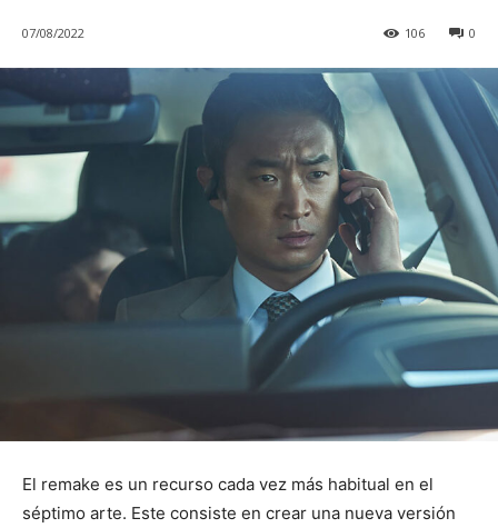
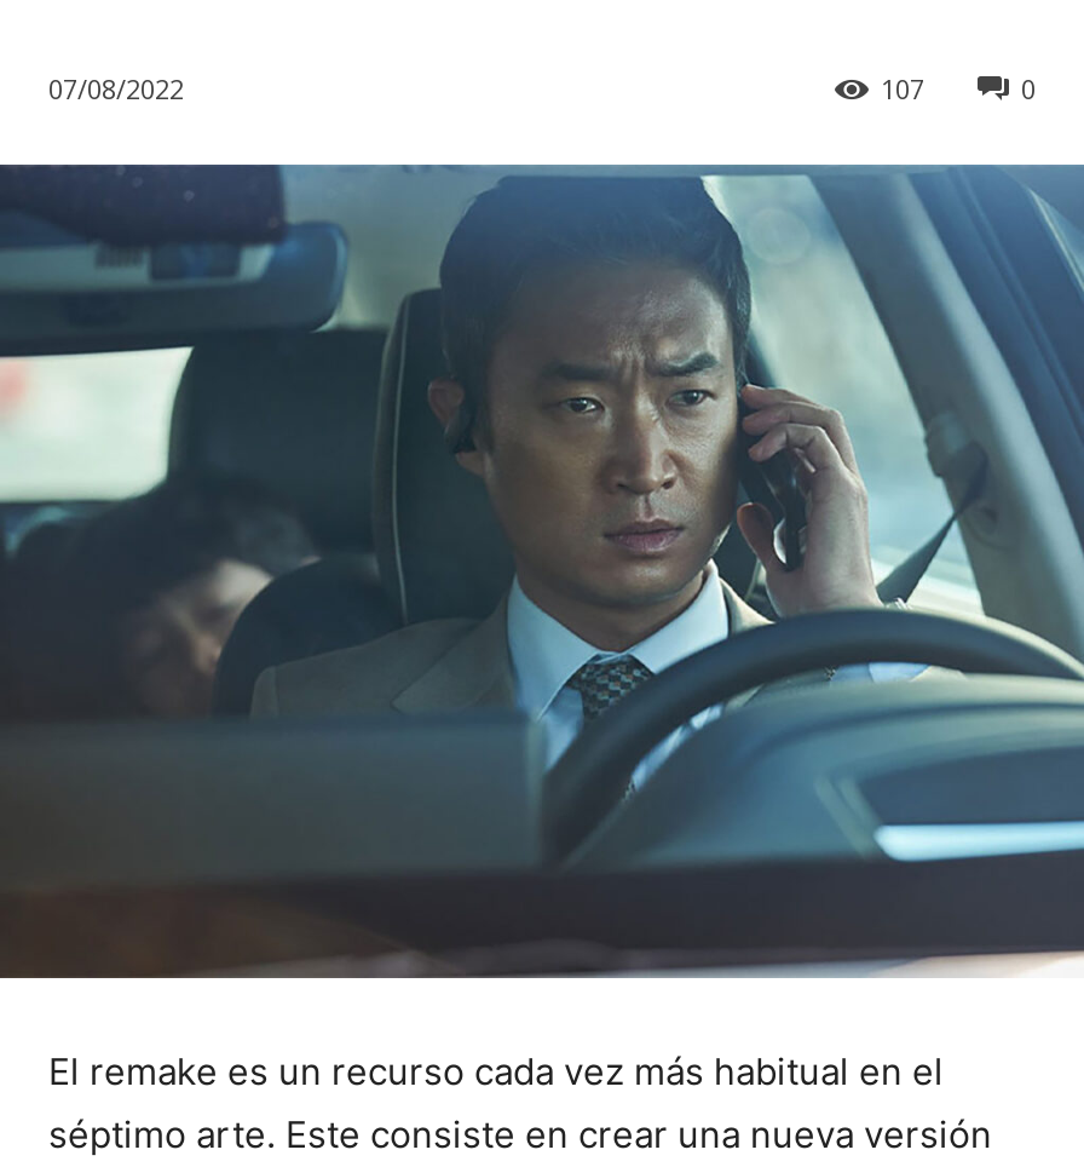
[405,25,425,41] 106 -> [881,70,924,107] 107

